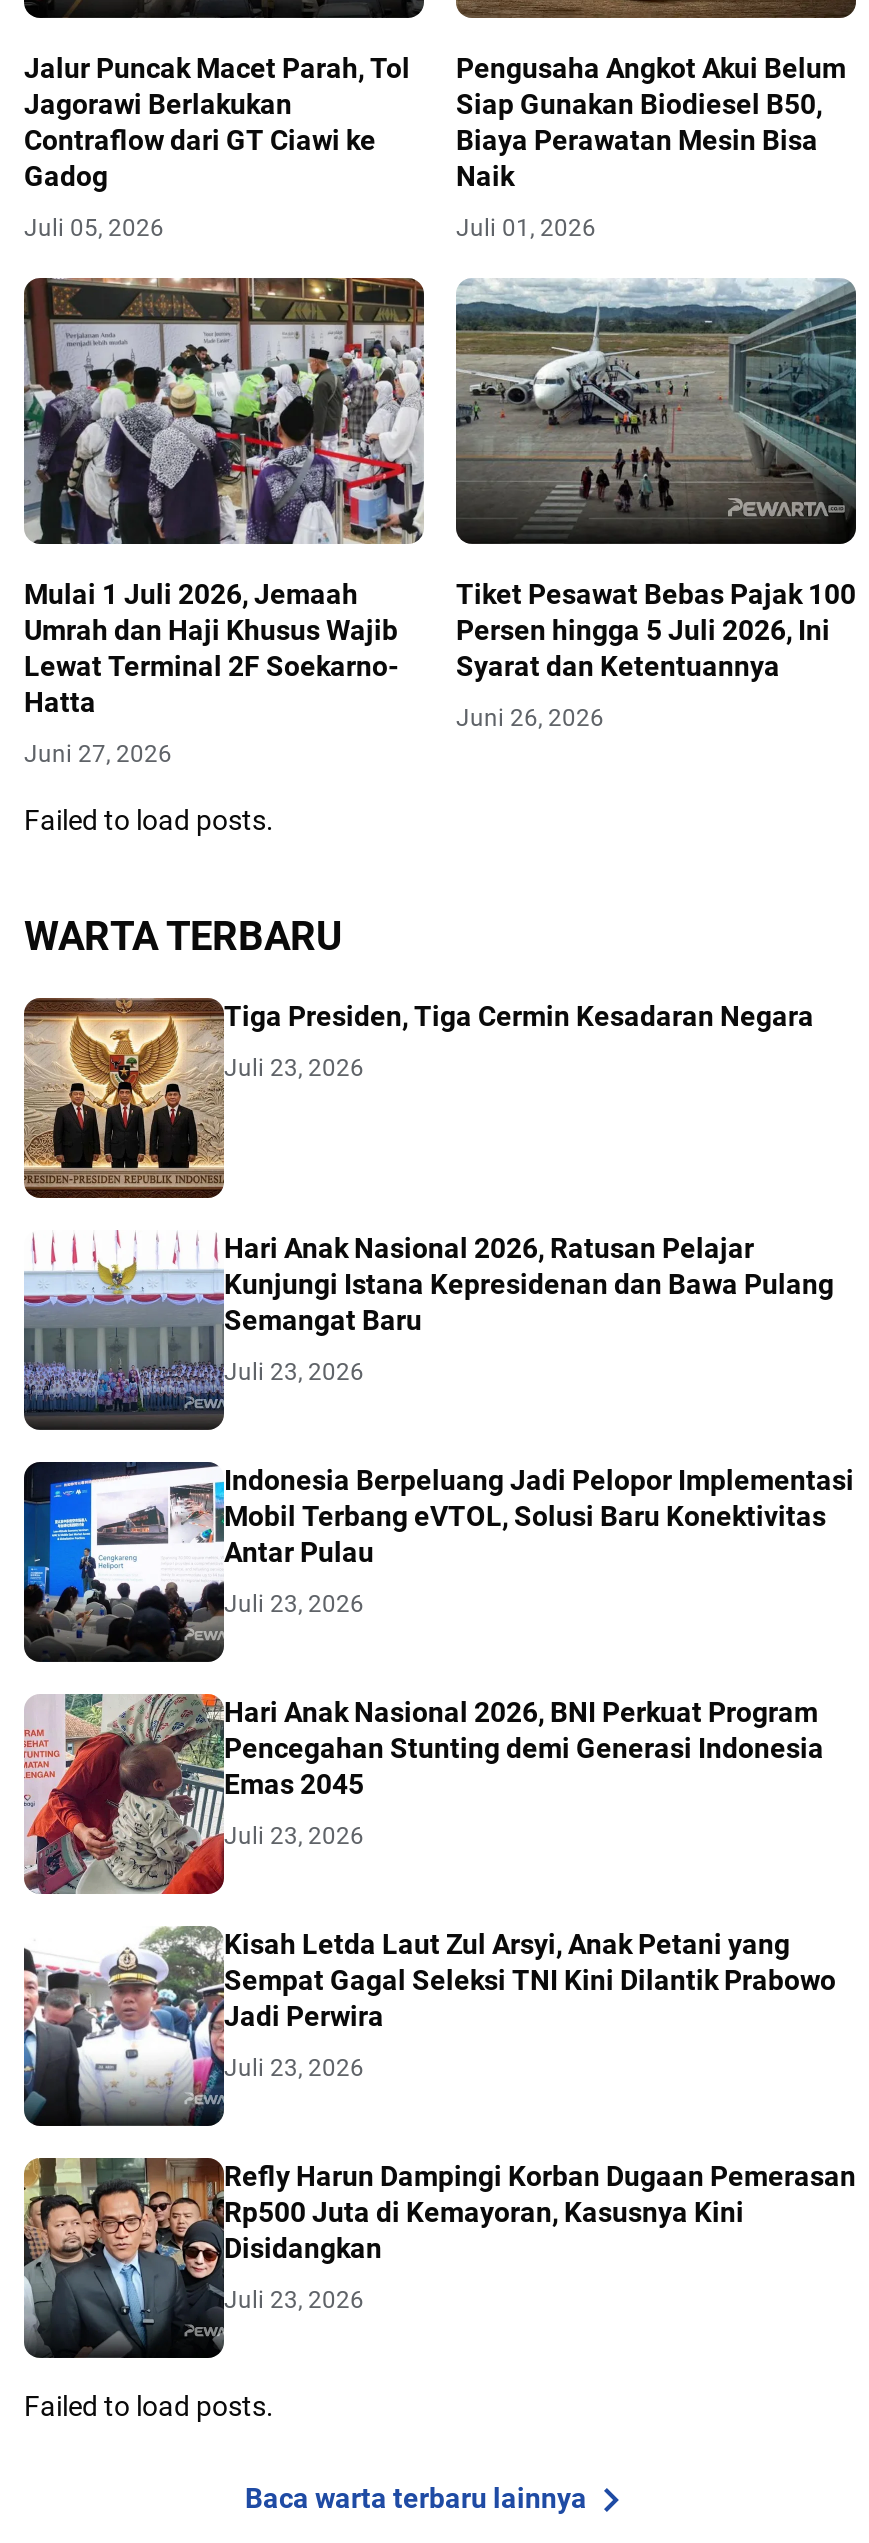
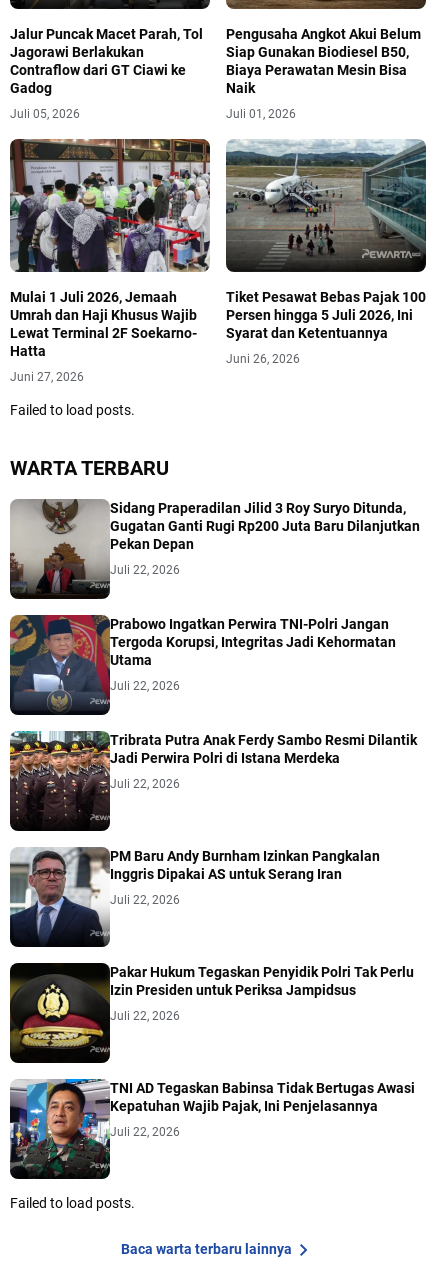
[22,998,814,1198] [image] | Tiga Presiden, Tiga Cermin Kesadaran Negara -> [9,499,420,599] [image] | Sidang Praperadilan Jilid 3 Roy Suryo Ditunda, | Gugatan Ganti Rugi Rp200 Juta Baru Dilanjutkan | Pekan Depan
[224,1054,364,1082] Juli 23, 2026 -> [110,563,180,577] Juli 22, 2026
[22,1230,834,1428] [image] | Hari Anak Nasional 2026, Ratusan Pelajar | Kunjungi Istana Kepresidenan dan Bawa Pulang | Semangat Baru -> [9,614,396,713] [image] | Prabowo Ingatkan Perwira TNI-Polri Jangan | Tergoda Korupsi, Integritas Jadi Kehormatan | Utama
[224,1358,364,1386] Juli 23, 2026 -> [110,679,180,693] Juli 22, 2026
[22,1460,854,1656] [image] | Indonesia Berpeluang Jadi Pelopor Implementasi | Mobil Terbang eVTOL, Solusi Baru Konektivitas | Antar Pulau -> [9,730,417,829] [image] | Tribrata Putra Anak Ferdy Sambo Resmi Dilantik | Jadi Perwira Polri di Istana Merdeka
[224,1590,364,1618] Juli 23, 2026 -> [110,777,180,791] Juli 22, 2026
[22,1694,824,1896] [image] | Hari Anak Nasional 2026, BNI Perkuat Program | Pencegahan Stunting demi Generasi Indonesia | Emas 2045 -> [9,848,380,948] [image] | PM Baru Andy Burnham Izinkan Pangkalan | Inggris Dipakai AS untuk Serang Iran
[224,1822,364,1850] Juli 23, 2026 -> [110,893,180,907] Juli 22, 2026
[22,1926,836,2126] [image] | Kisah Letda Laut Zul Arsyi, Anak Petani yang | Sempat Gagal Seleksi TNI Kini Dilantik Prabowo | Jadi Perwira -> [9,962,414,1062] [image] | Pakar Hukum Tegaskan Penyidik Polri Tak Perlu | Izin Presiden untuk Periksa Jampidsus
[224,2054,364,2082] Juli 23, 2026 -> [110,1009,180,1023] Juli 22, 2026
[22,2156,856,2356] [image] | Refly Harun Dampingi Korban Dugaan Pemerasan | Rp500 Juta di Kemayoran, Kasusnya Kini | Disidangkan -> [9,1078,415,1177] [image] | TNI AD Tegaskan Babinsa Tidak Bertugas Awasi | Kepatuhan Wajib Pajak, Ini Penjelasannya
[224,2286,364,2314] Juli 23, 2026 -> [110,1125,180,1139] Juli 22, 2026

